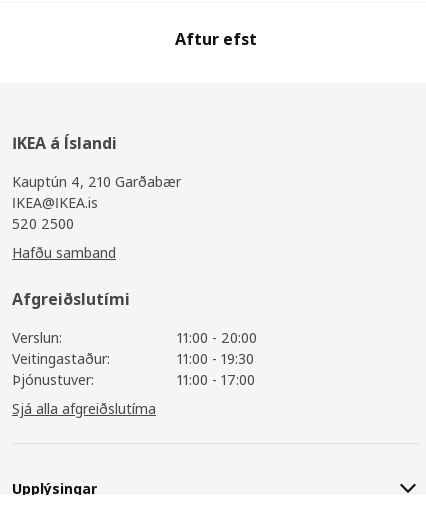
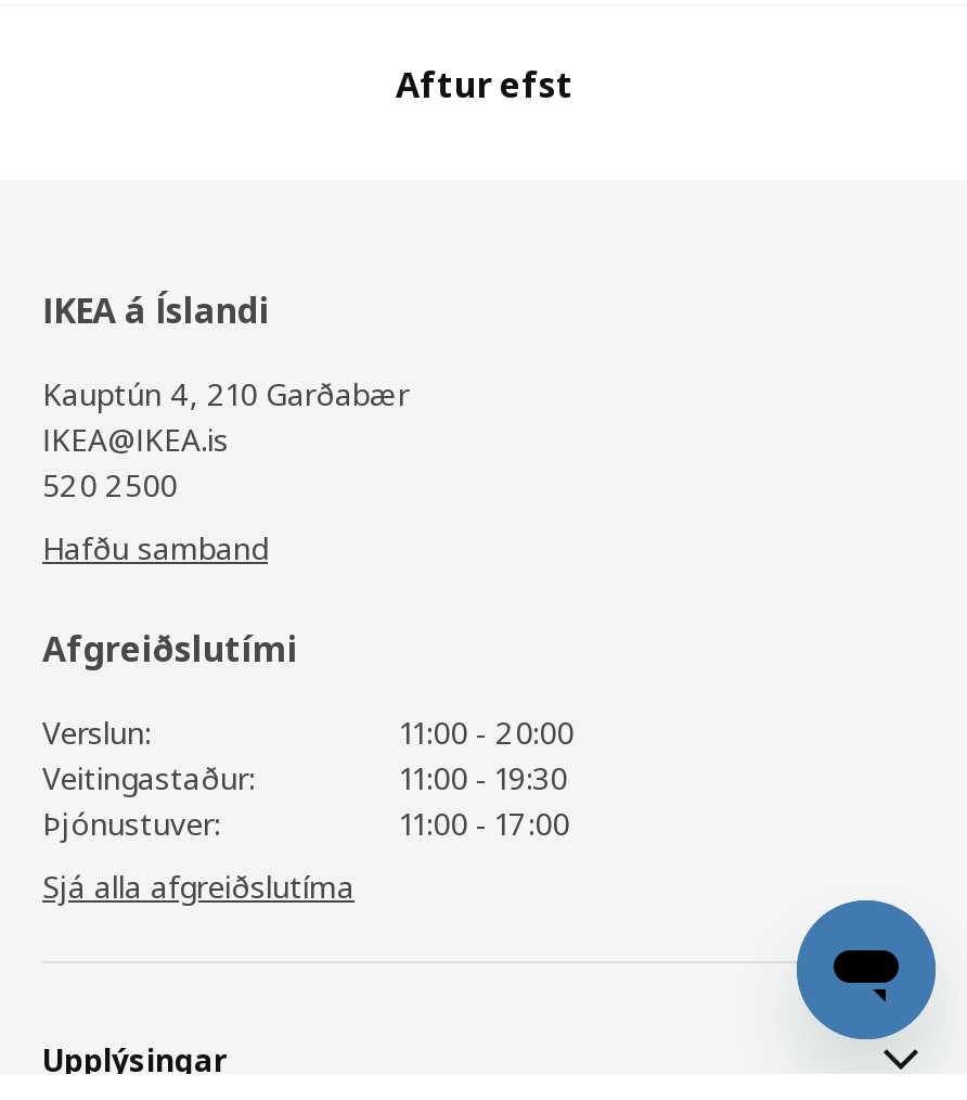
none -> [795,898,938,1059] [image]

